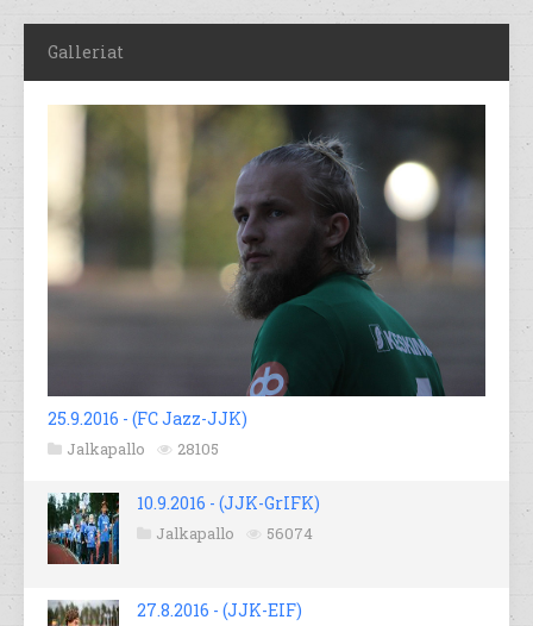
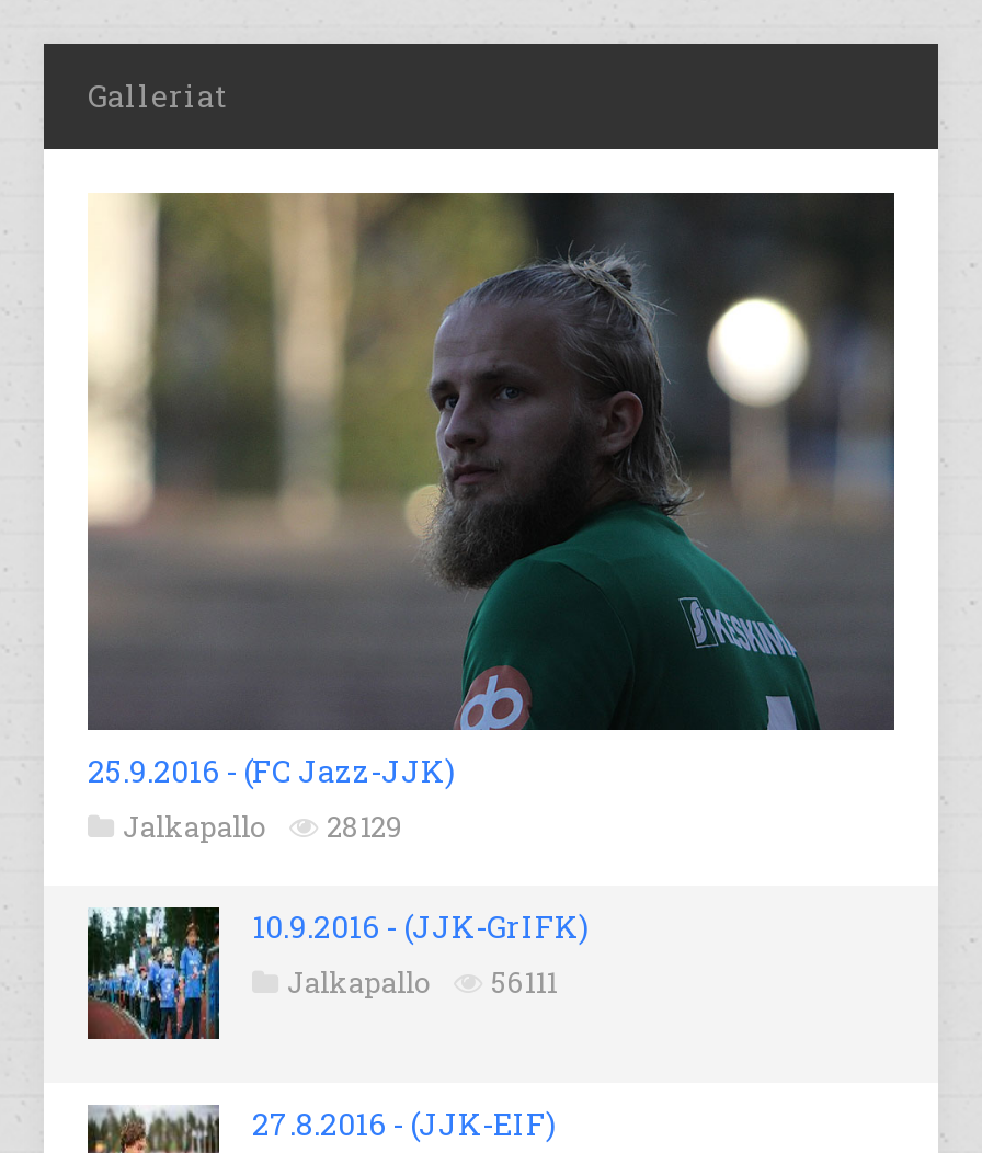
[67,438,219,460] Jalkapallo 28105 -> [123,807,403,847] Jalkapallo 28129
[156,523,313,544] Jalkapallo 56074 -> [287,963,557,1002] Jalkapallo 56111

